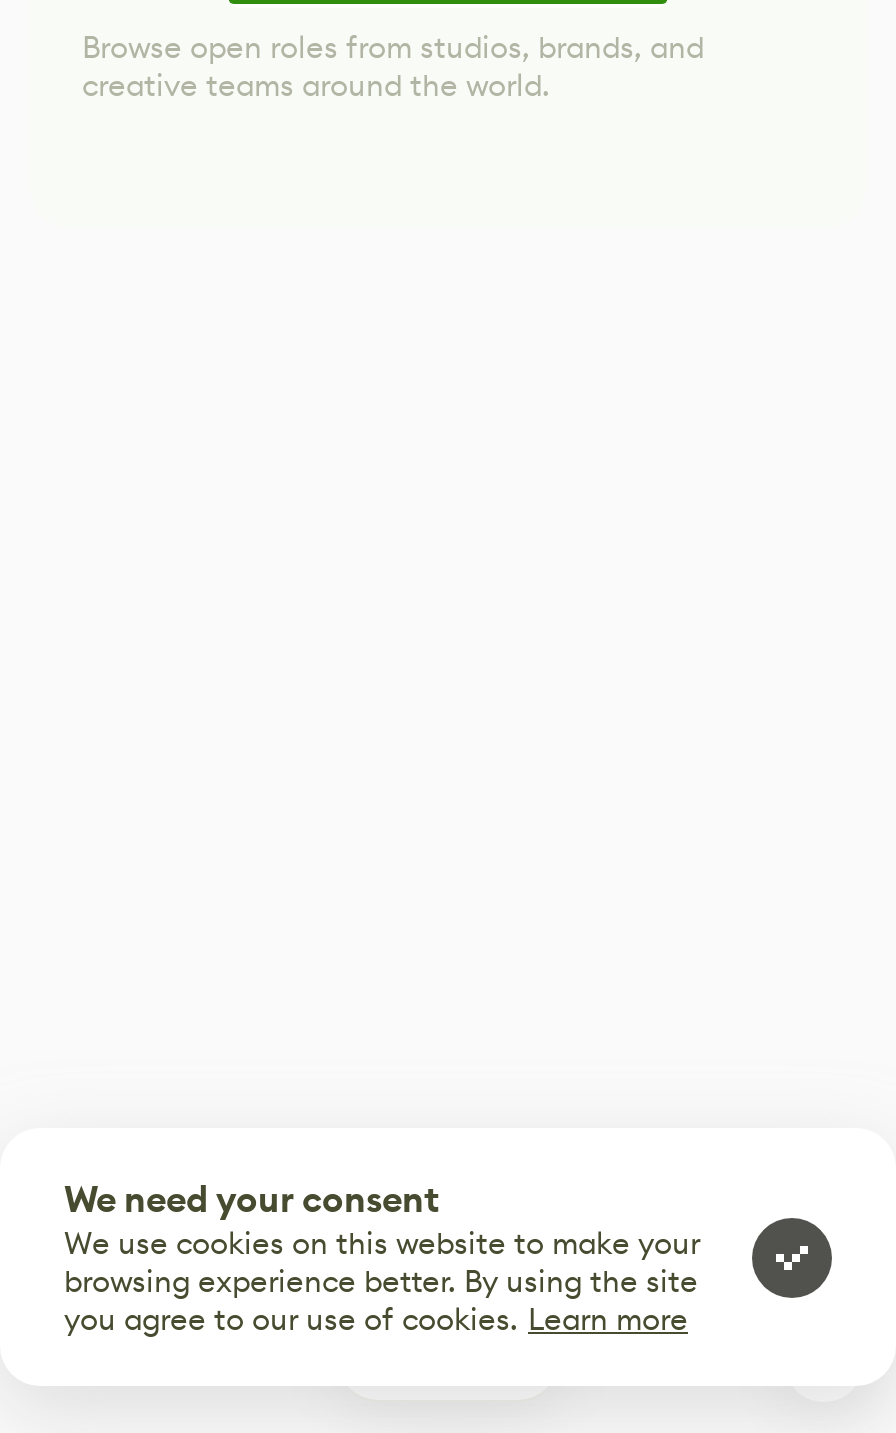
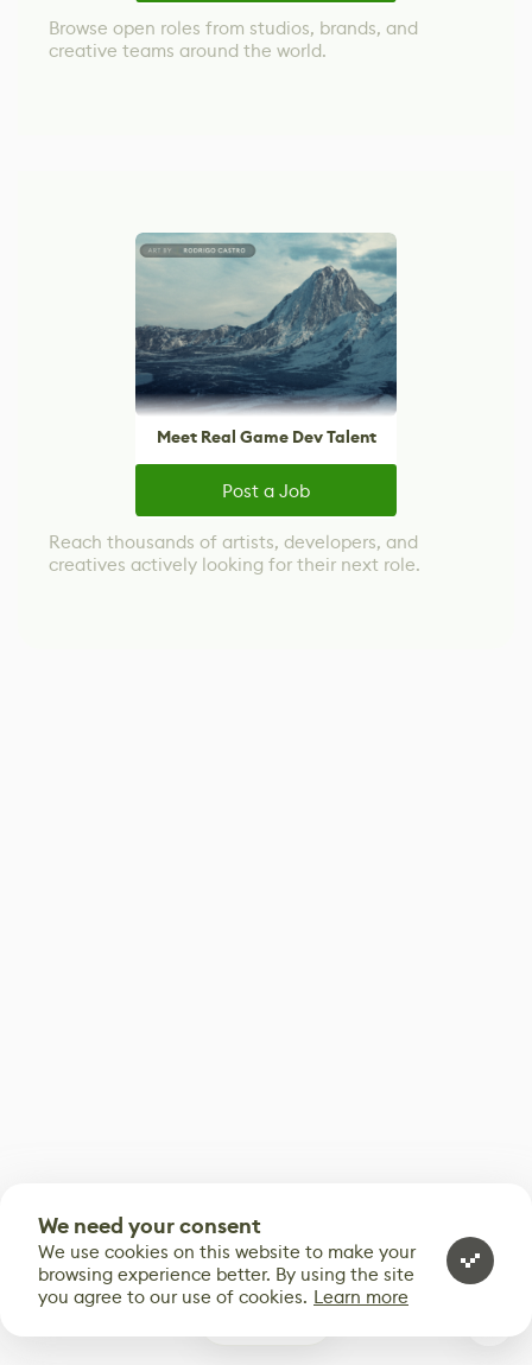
none -> [49,231,420,576] [image] | Meet Real Game Dev Talent | Post a Job | Reach thousands of artists, developers, and | creatives actively looking for their next role.

